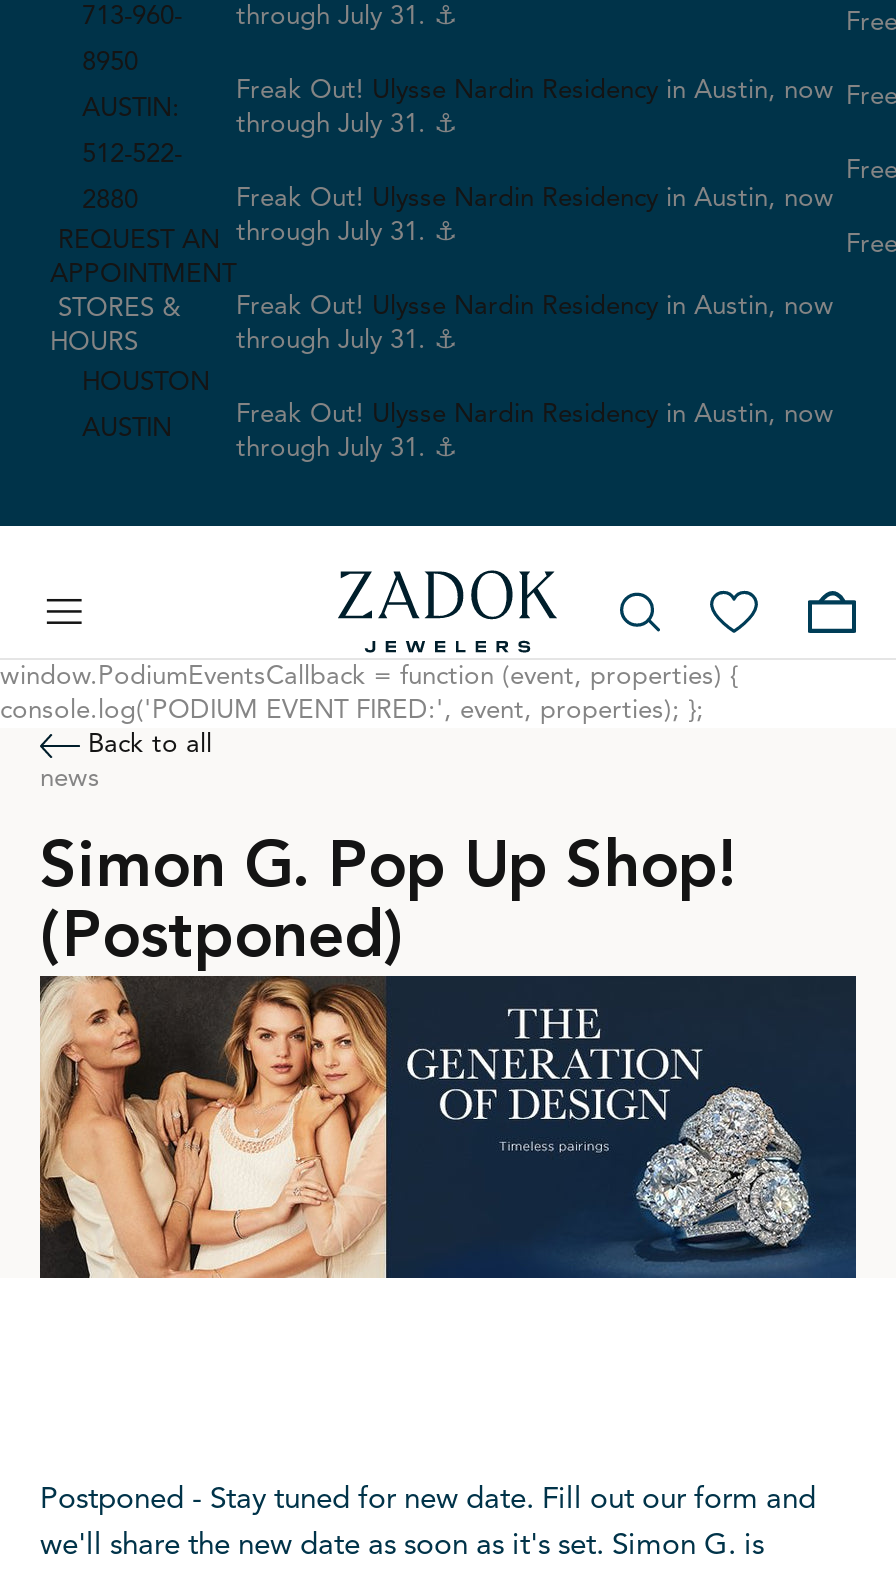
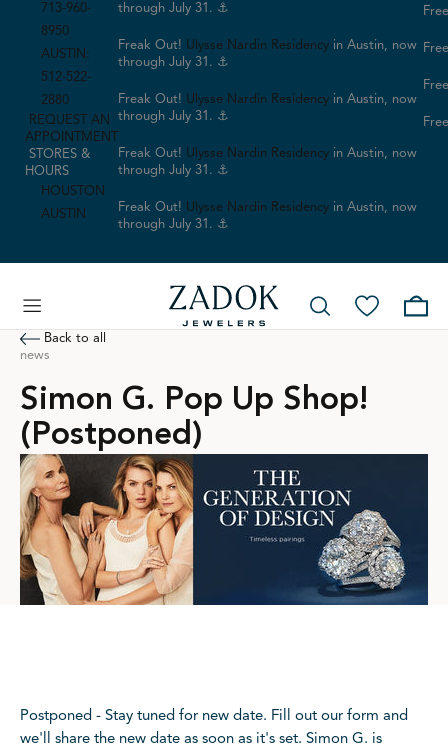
[0,664,738,724] window.PodiumEventsCallback = function (event, properties) { | console.log('PODIUM EVENT FIRED:', event, properties); }; -> none

